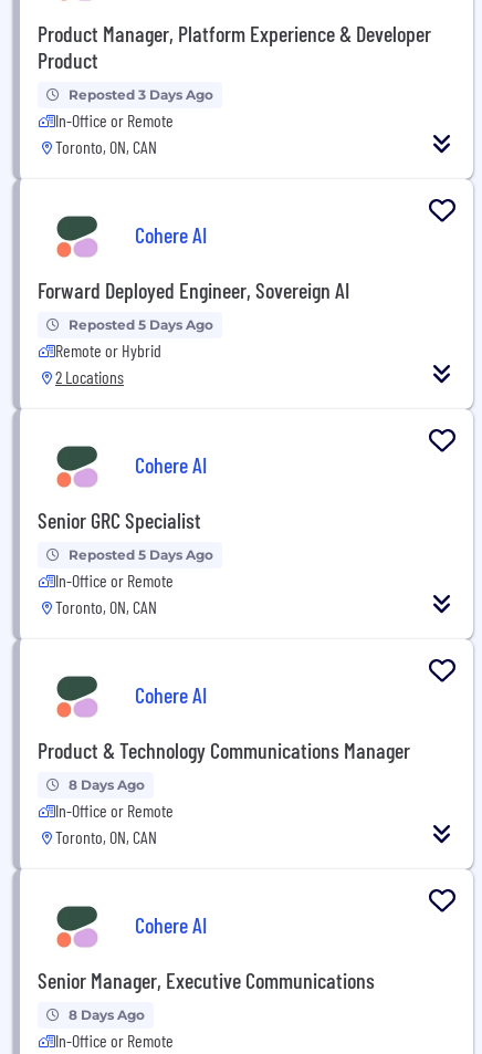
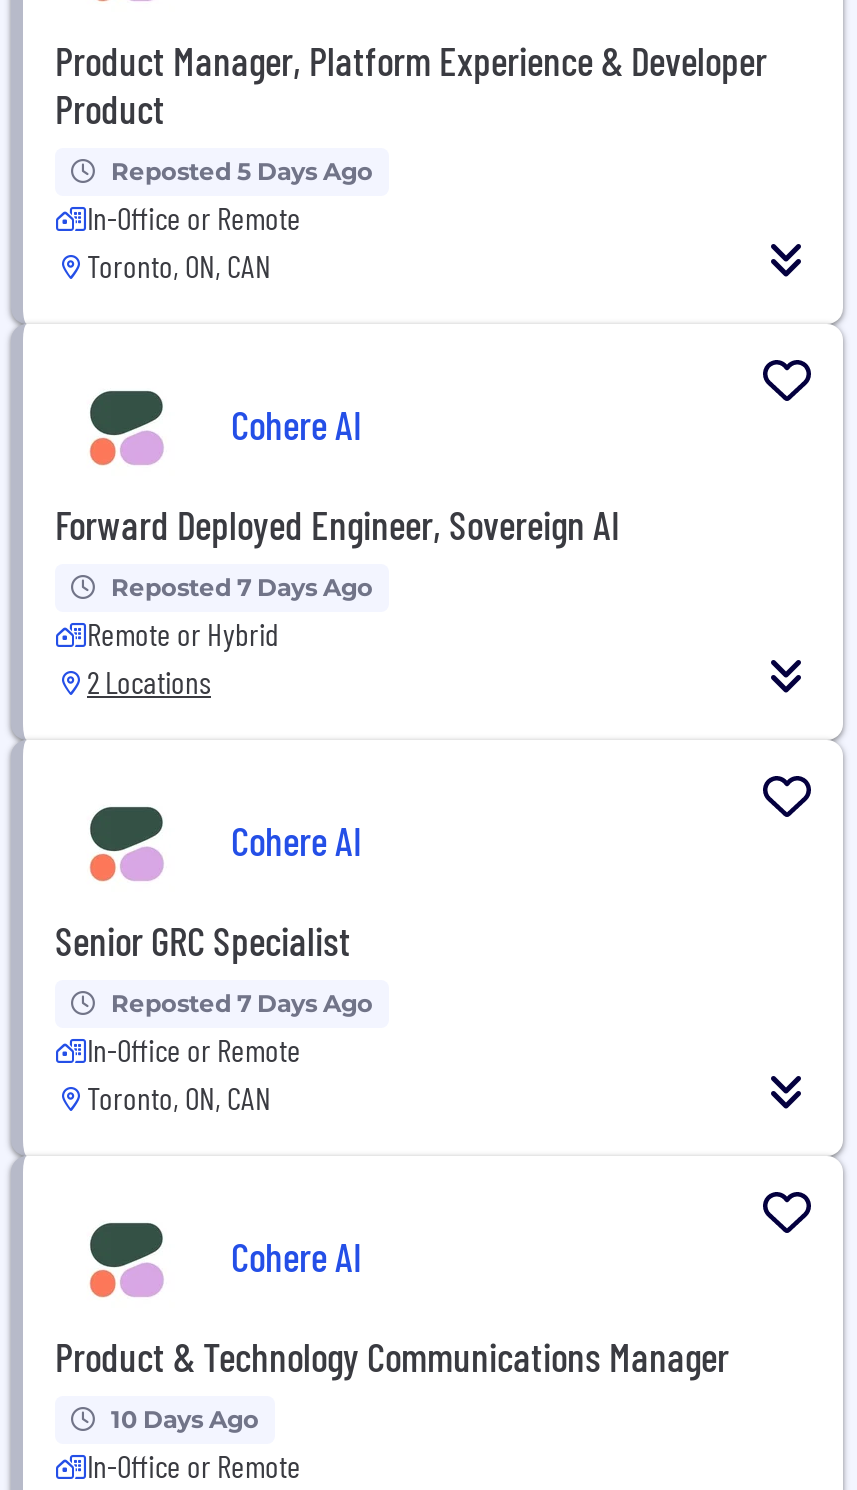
[69,86,213,103] Reposted 3 Days Ago -> [111,155,373,185] Reposted 5 Days Ago
[69,316,213,333] Reposted 5 Days Ago -> [111,571,373,601] Reposted 7 Days Ago
[69,546,213,563] Reposted 5 Days Ago -> [111,987,373,1017] Reposted 7 Days Ago
[38,776,375,1023] 8 Days Ago | In-Office or Remote | Toronto, ON, CAN | Cohere AI | Senior Manager, Executive Communications | 8 Days Ago -> [111,1403,259,1433] 10 Days Ago

